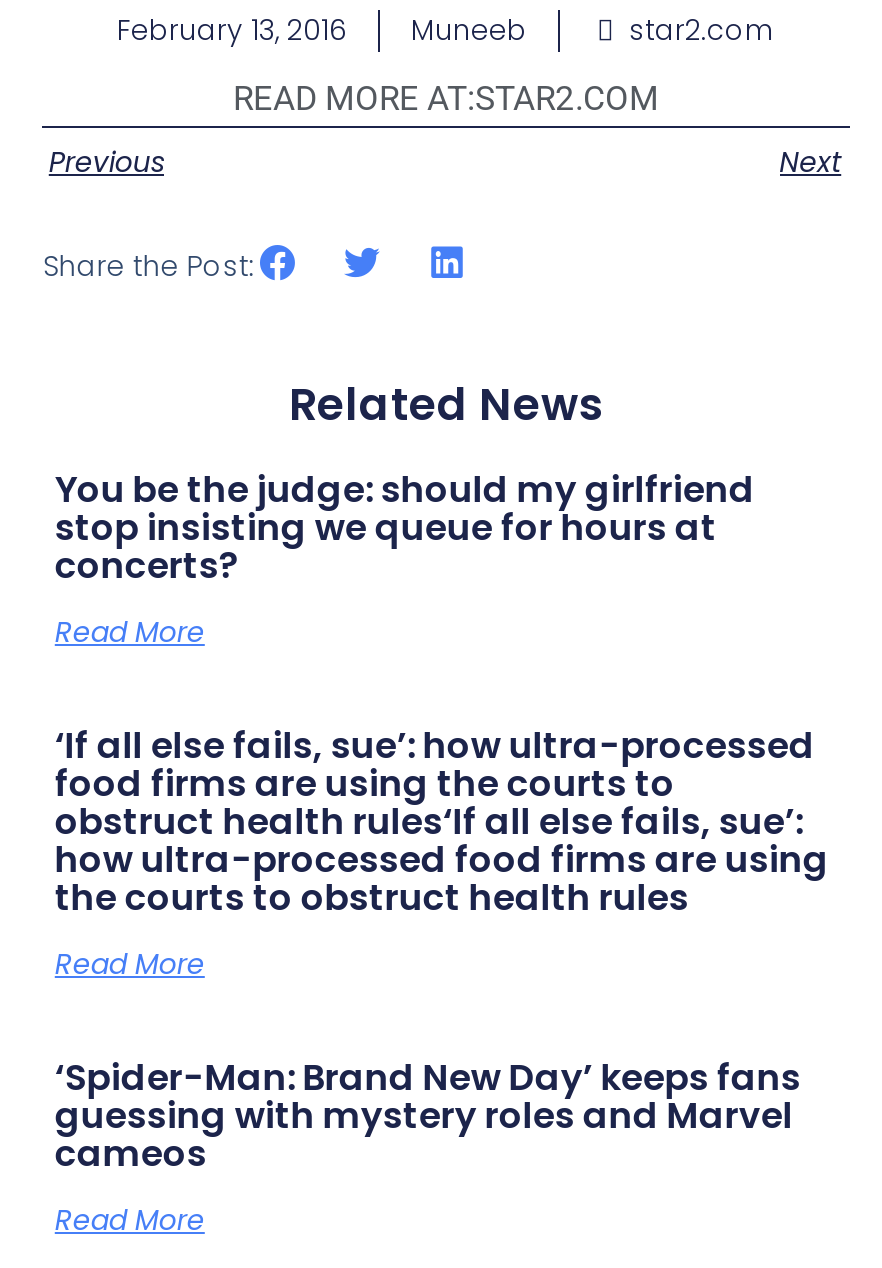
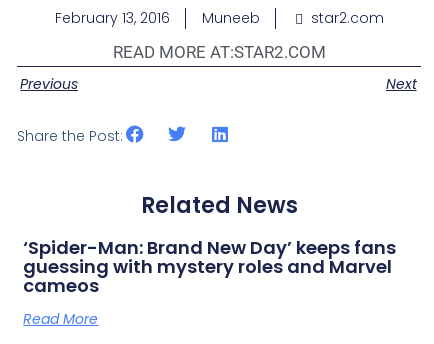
[55,463,829,983] You be the judge: should my girlfriend | stop insisting we queue for hours at | concerts? | Read More | ‘If all else fails, sue’: how ultra-processed | food firms are using the courts to | obstruct health rules‘If all else fails, sue’: | how ultra-processed food firms are using | the courts to obstruct health rules | Read More -> none

